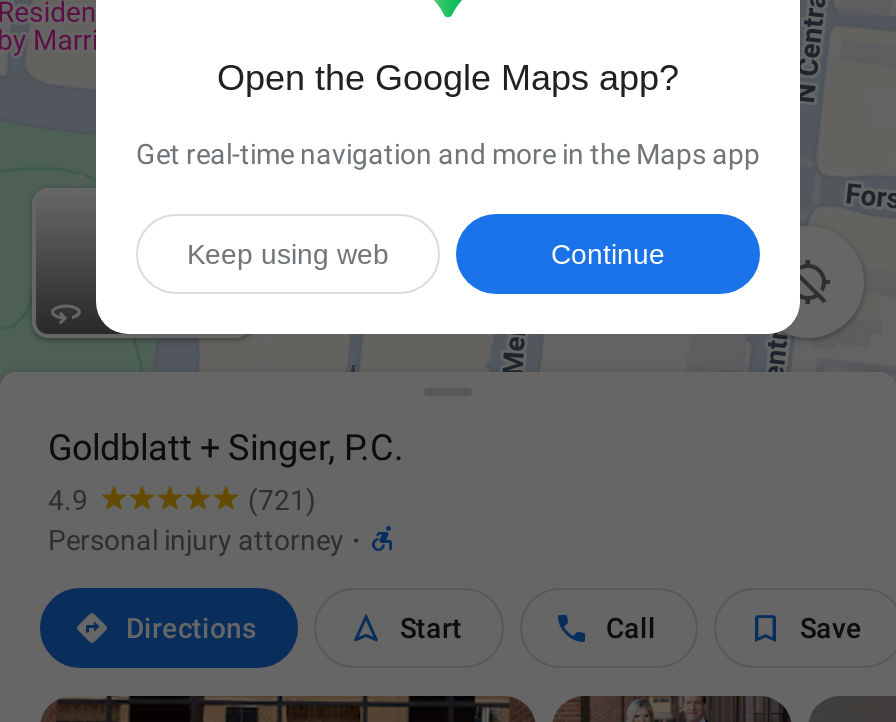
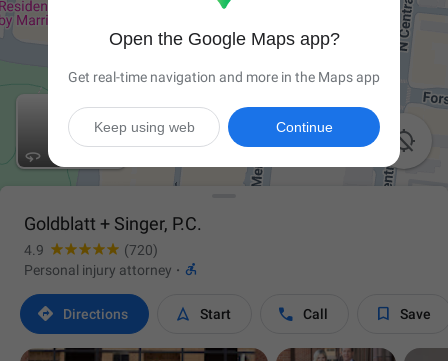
[248,484,316,516] (721) -> [124,242,158,258] (720)

